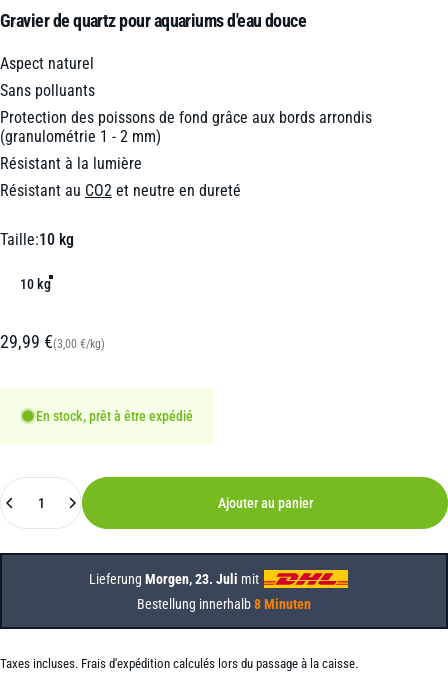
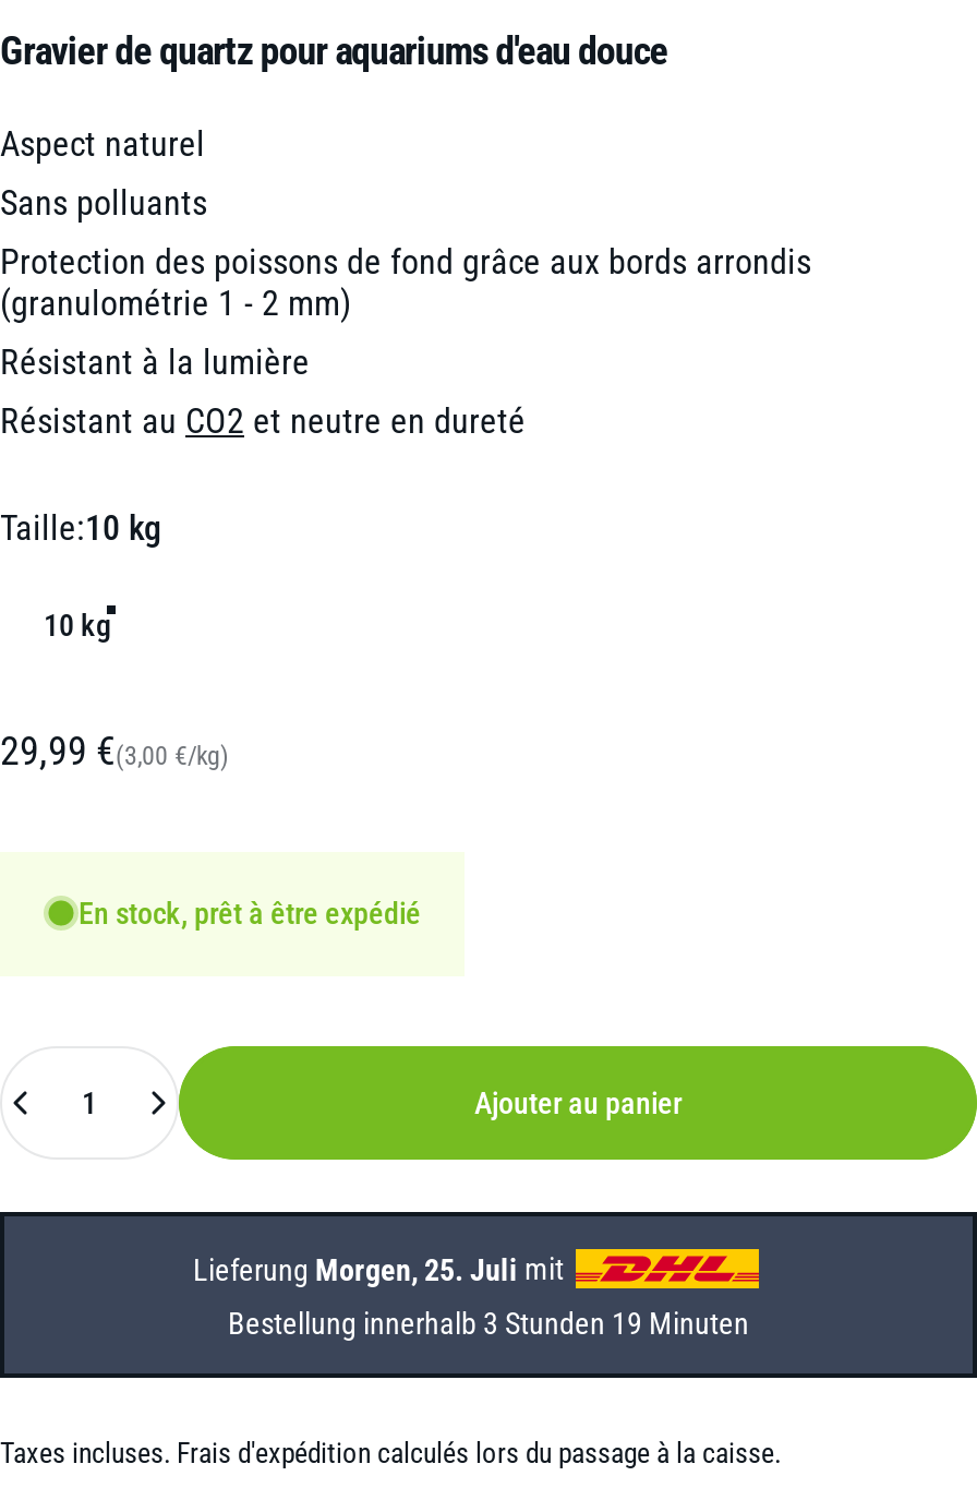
[88,571,258,587] Lieferung Morgen, 23. Juli mit -> [193,1251,564,1286] Lieferung Morgen, 25. Juli mit
[137,596,311,612] Bestellung innerhalb 8 Minuten -> [228,1306,749,1341] Bestellung innerhalb 3 Stunden 19 Minuten

